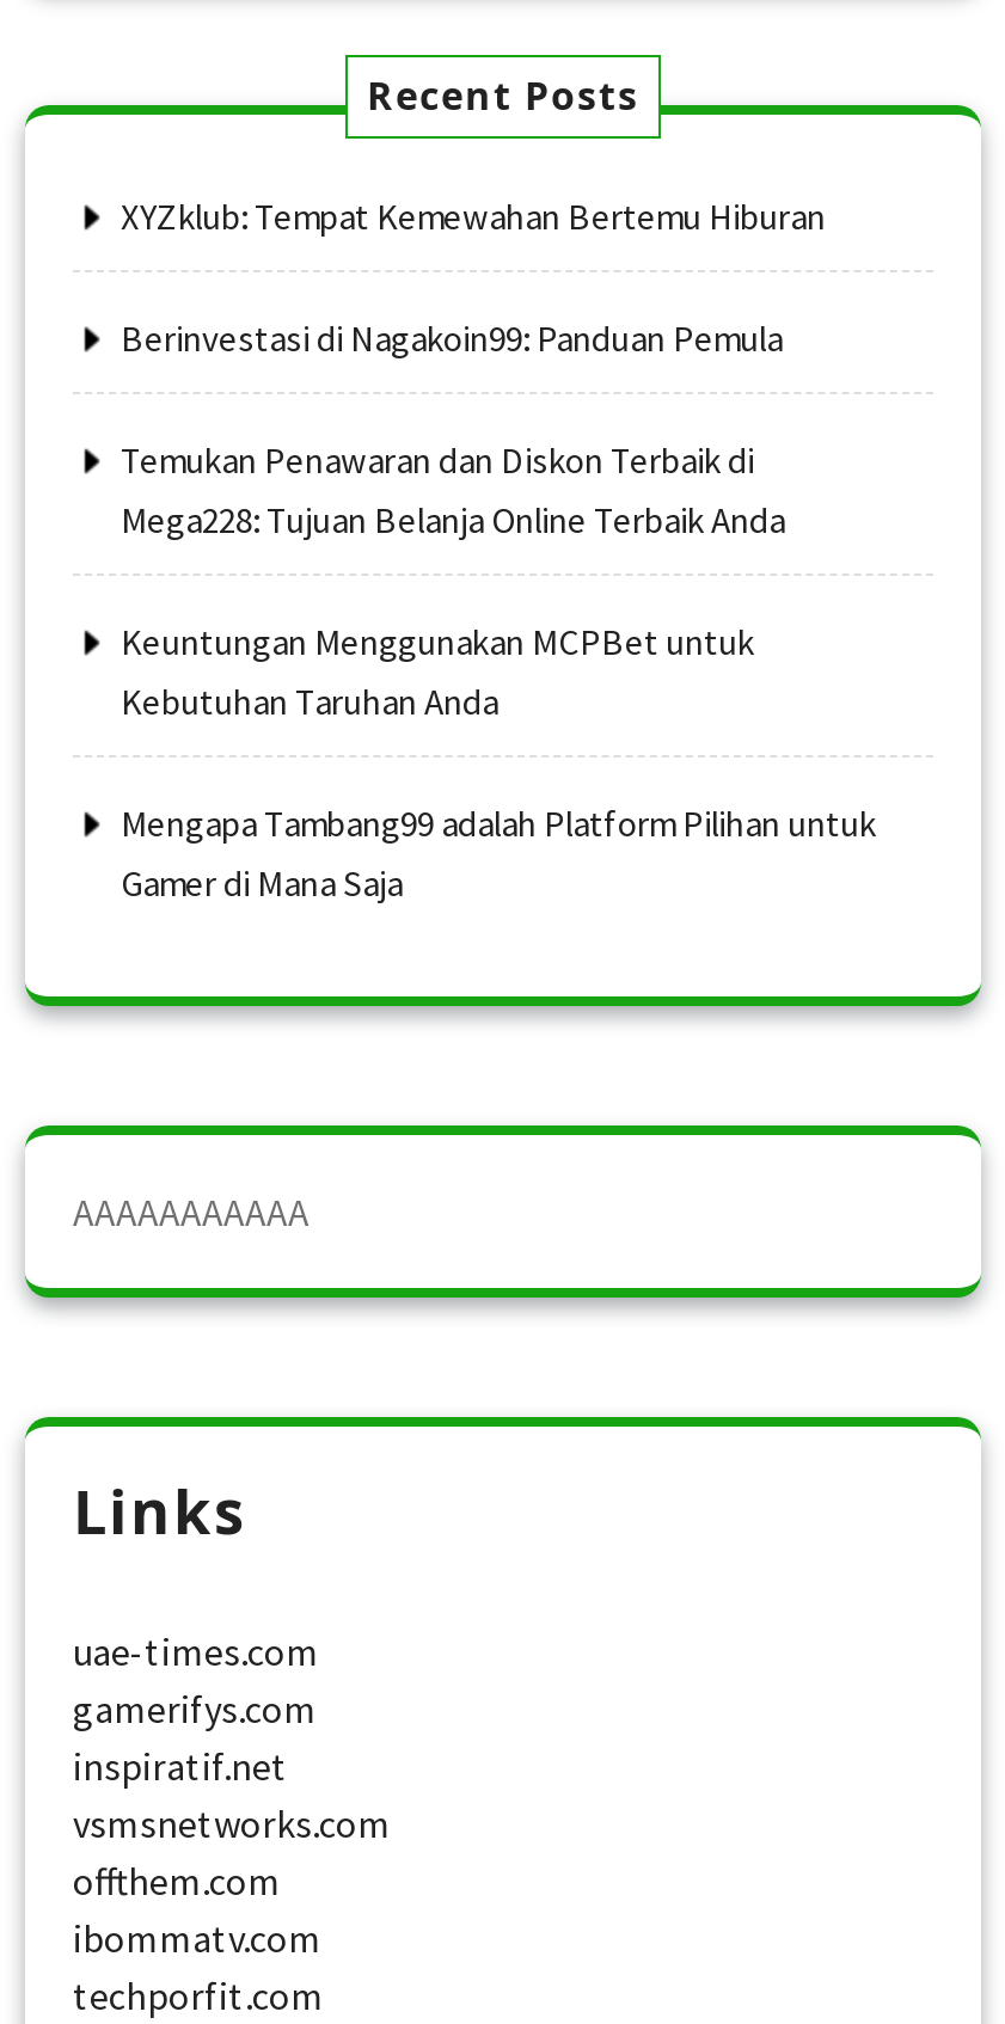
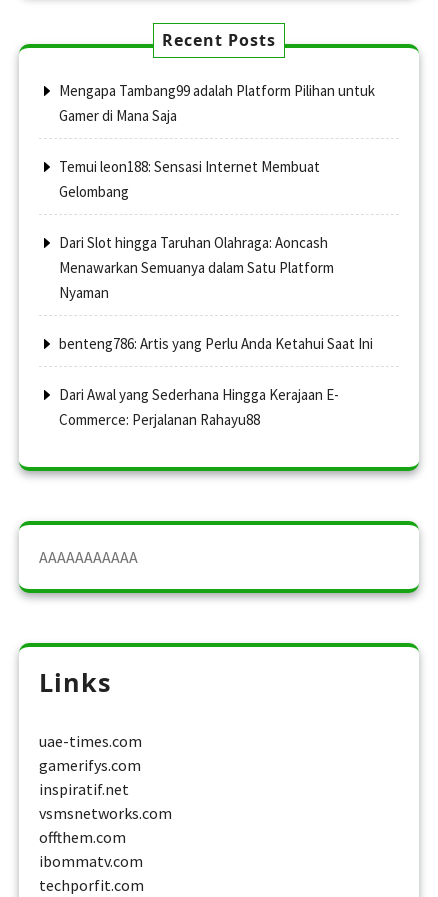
[121,194,826,724] XYZklub: Tempat Kemewahan Bertemu Hiburan | Berinvestasi di Nagakoin99: Panduan Pemula | Temukan Penawaran dan Diskon Terbaik di | Mega228: Tujuan Belanja Online Terbaik Anda | Keuntungan Menggunakan MCPBet untuk | Kebutuhan Taruhan Anda -> none
moved [121,801,876,906] -> [59,81,375,125]: Mengapa Tambang99 adalah Platform Pilihan untuk | Gamer di Mana Saja
none -> [59,157,373,429] Temui leon188: Sensasi Internet Membuat | Gelombang | Dari Slot hingga Taruhan Olahraga: Aoncash | Menawarkan Semuanya dalam Satu Platform | Nyaman | benteng786: Artis yang Perlu Anda Ketahui Saat Ini | Dari Awal yang Sederhana Hingga Kerajaan E- | Commerce: Perjalanan Rahayu88

